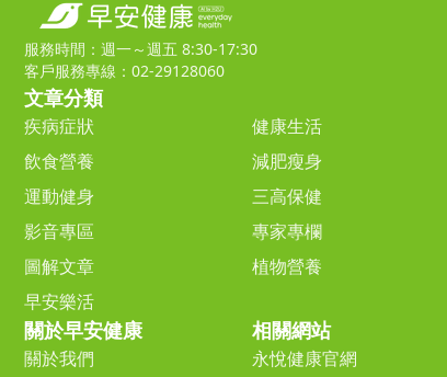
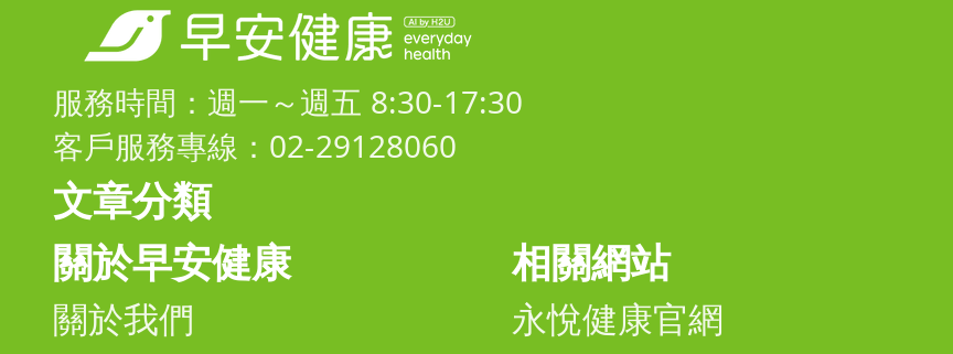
[24,113,322,313] 疾病症狀 | 健康生活 | 飲食營養 | 減肥瘦身 | 運動健身 | 三高保健 | 影音專區 | 專家專欄 | 圖解文章 | 植物營養 | 早安樂活 -> none

